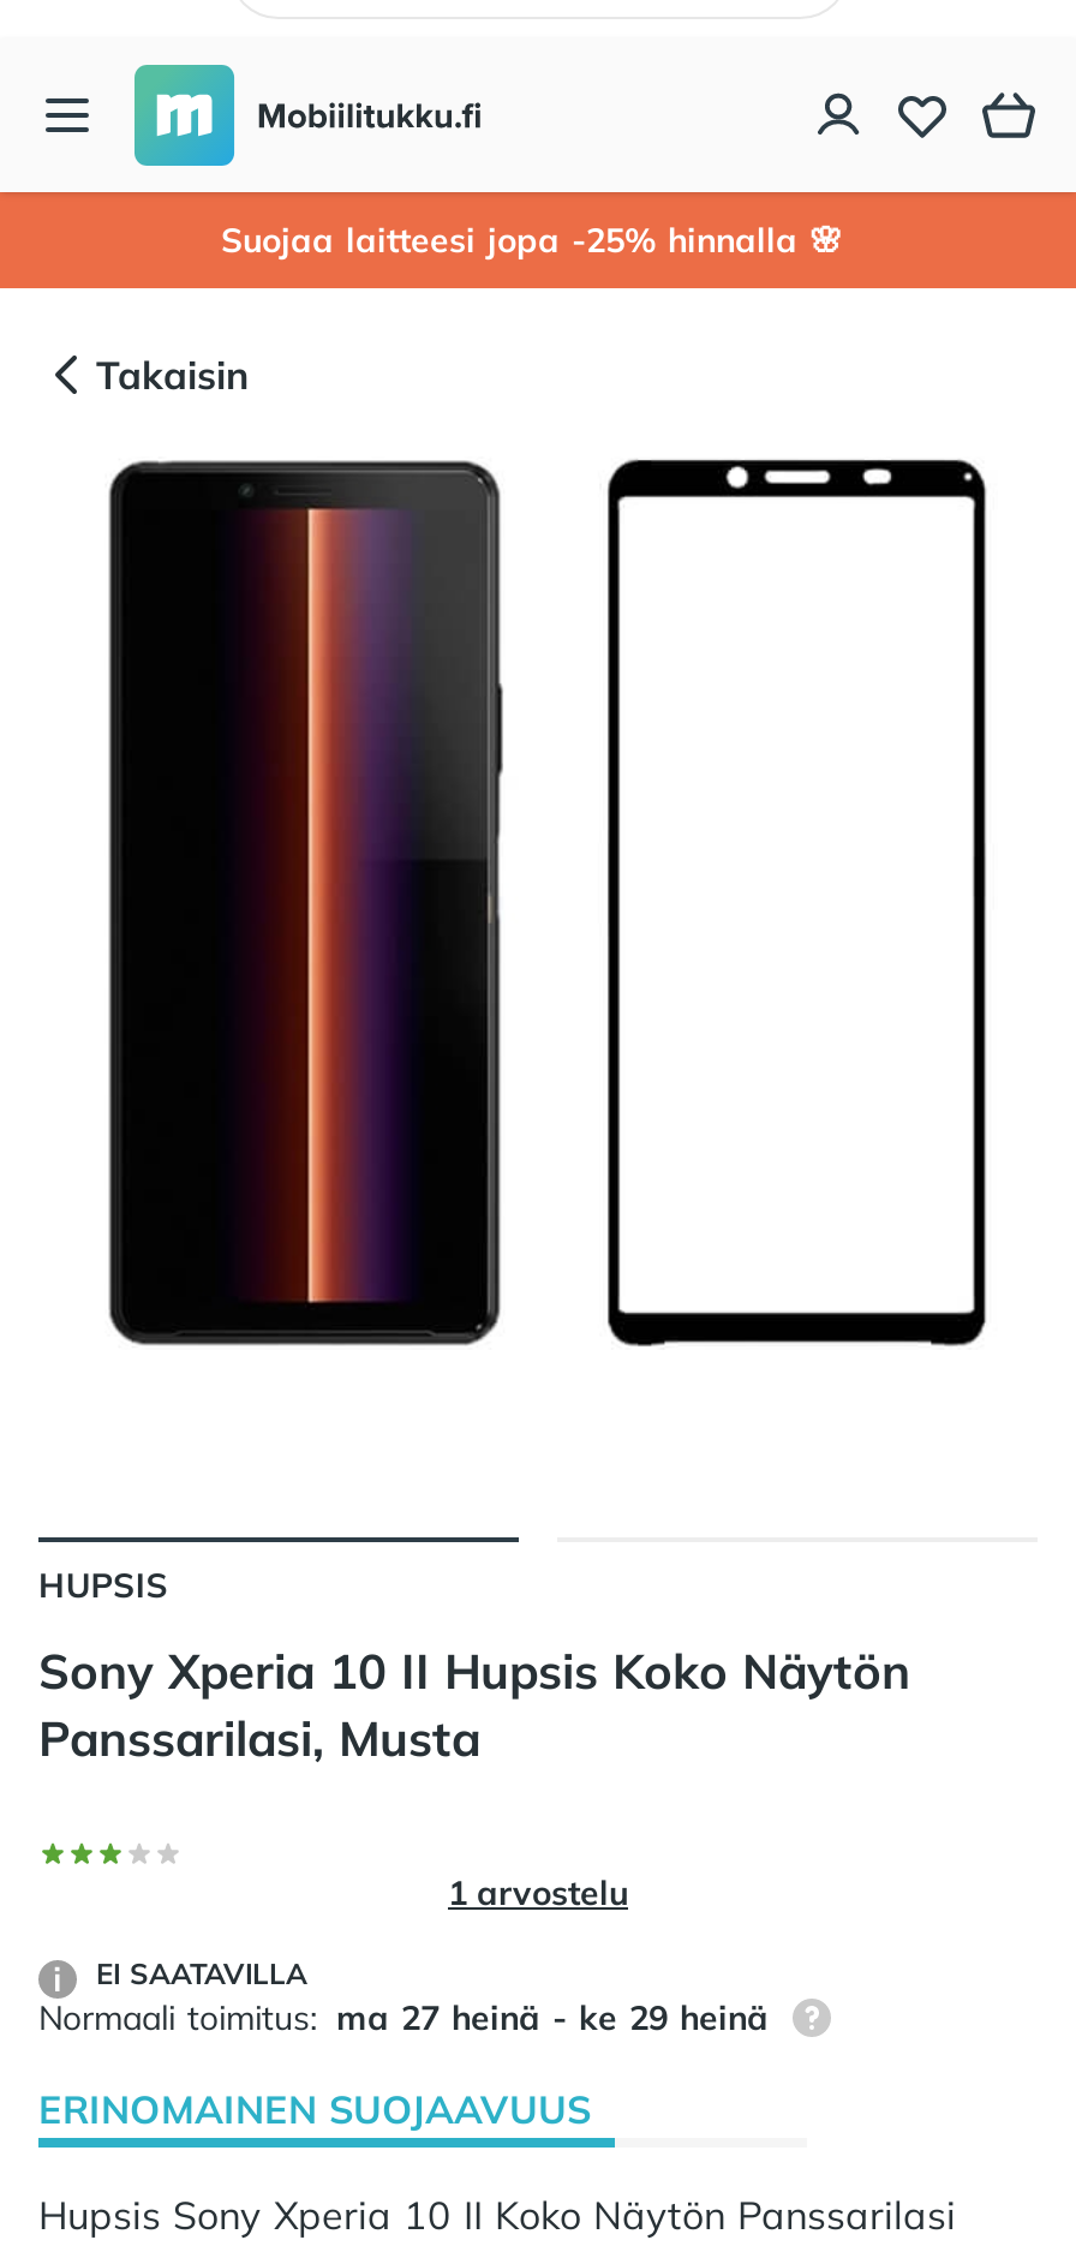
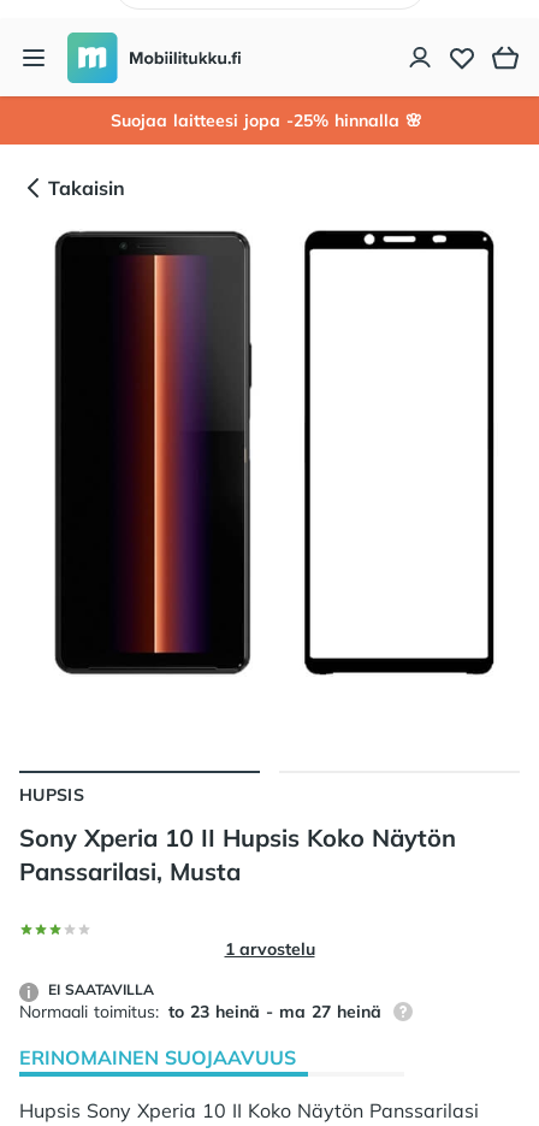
[38,1996,769,2039] Normaali toimitus: ma 27 heinä - ke 29 heinä -> [19,1001,381,1022] Normaali toimitus: to 23 heinä - ma 27 heinä

